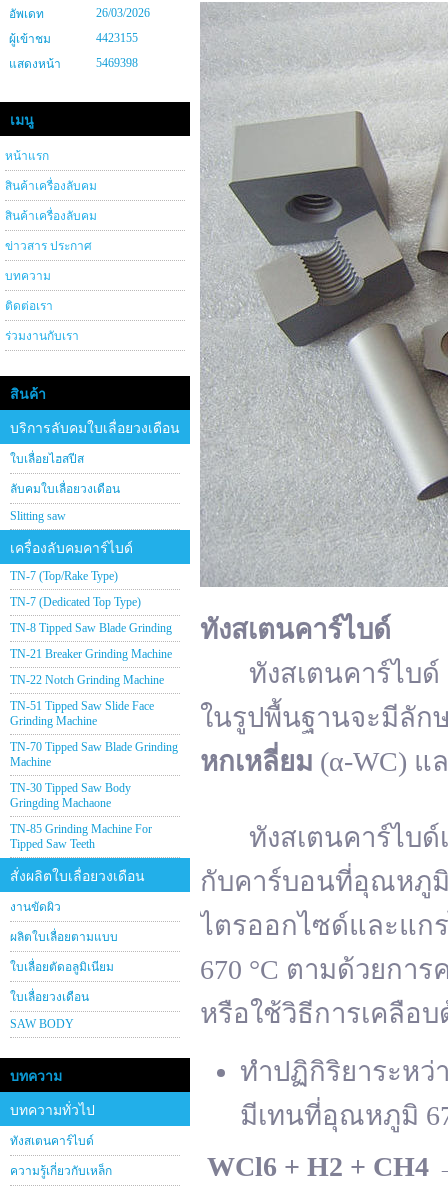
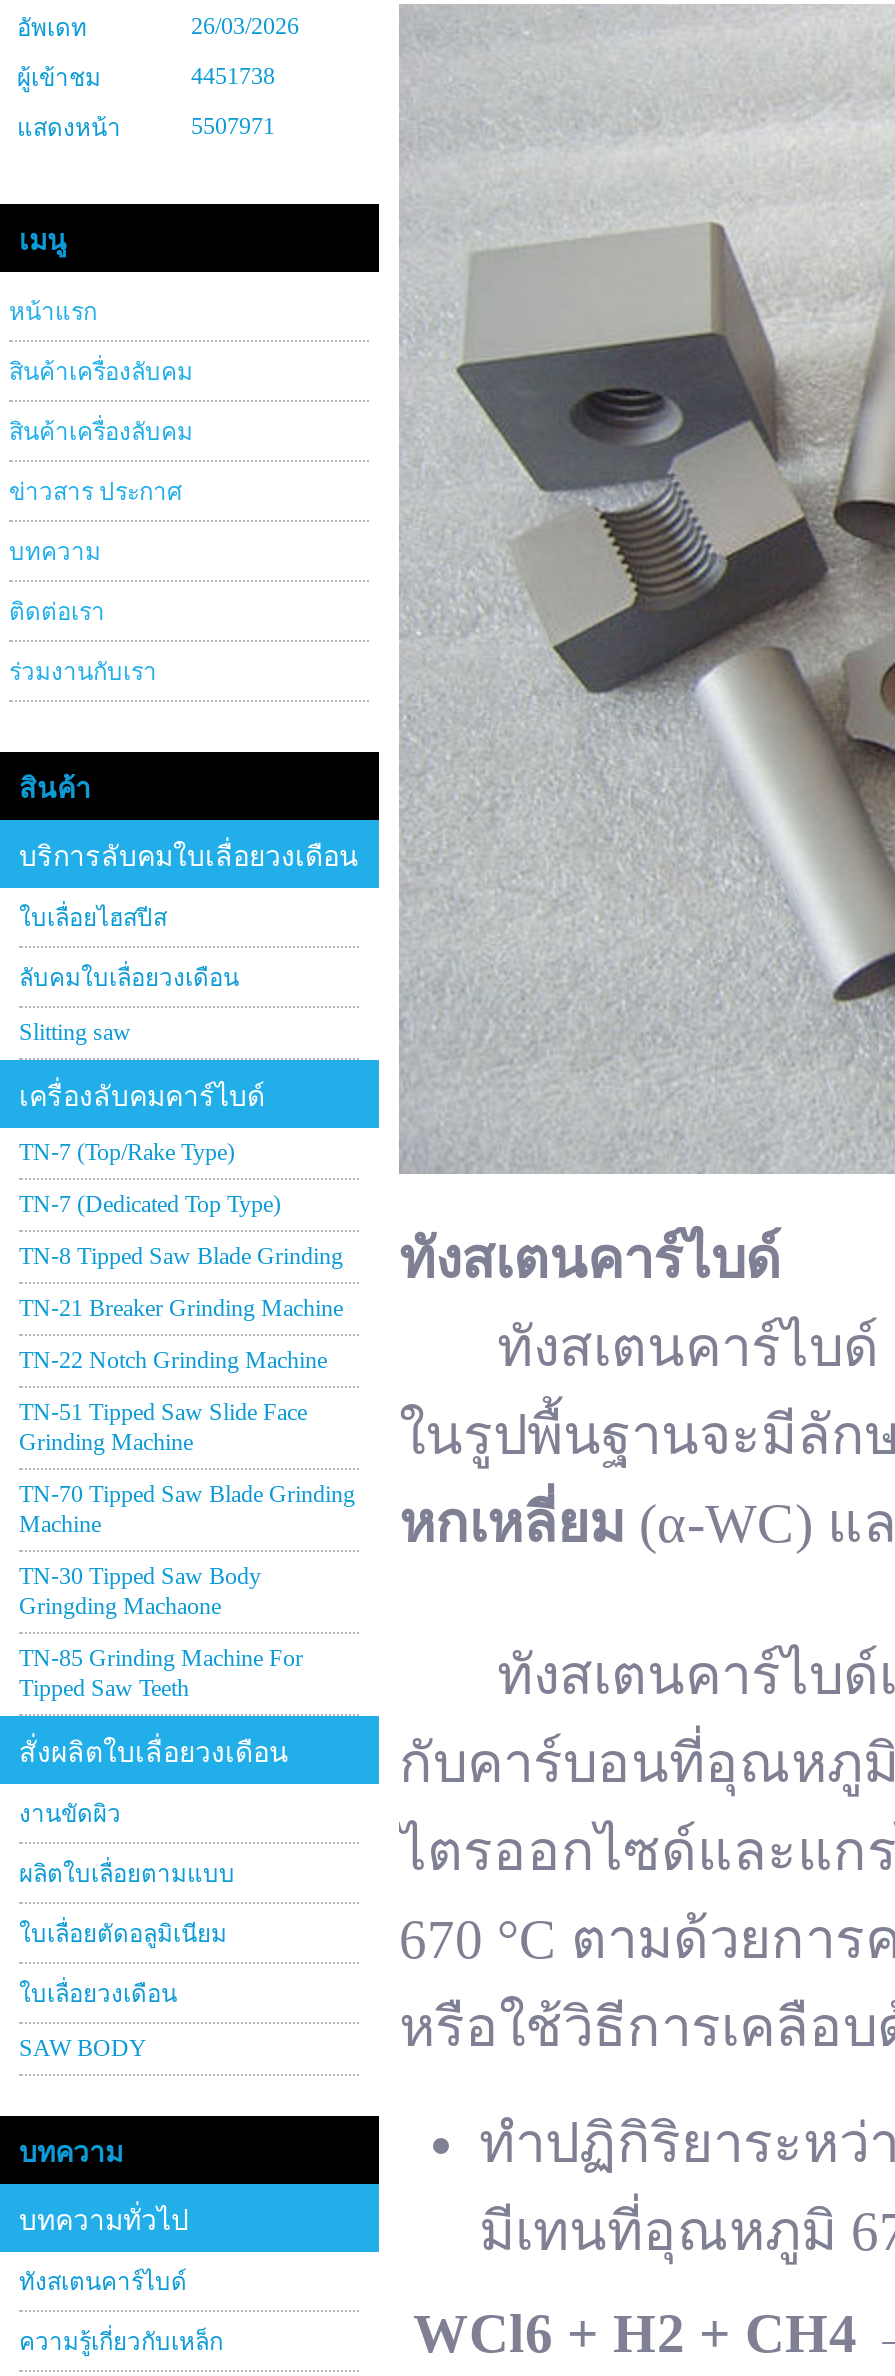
[96,31,138,45] 4423155 -> [191,62,275,90] 4451738
[96,56,138,70] 5469398 -> [191,112,275,140] 5507971

